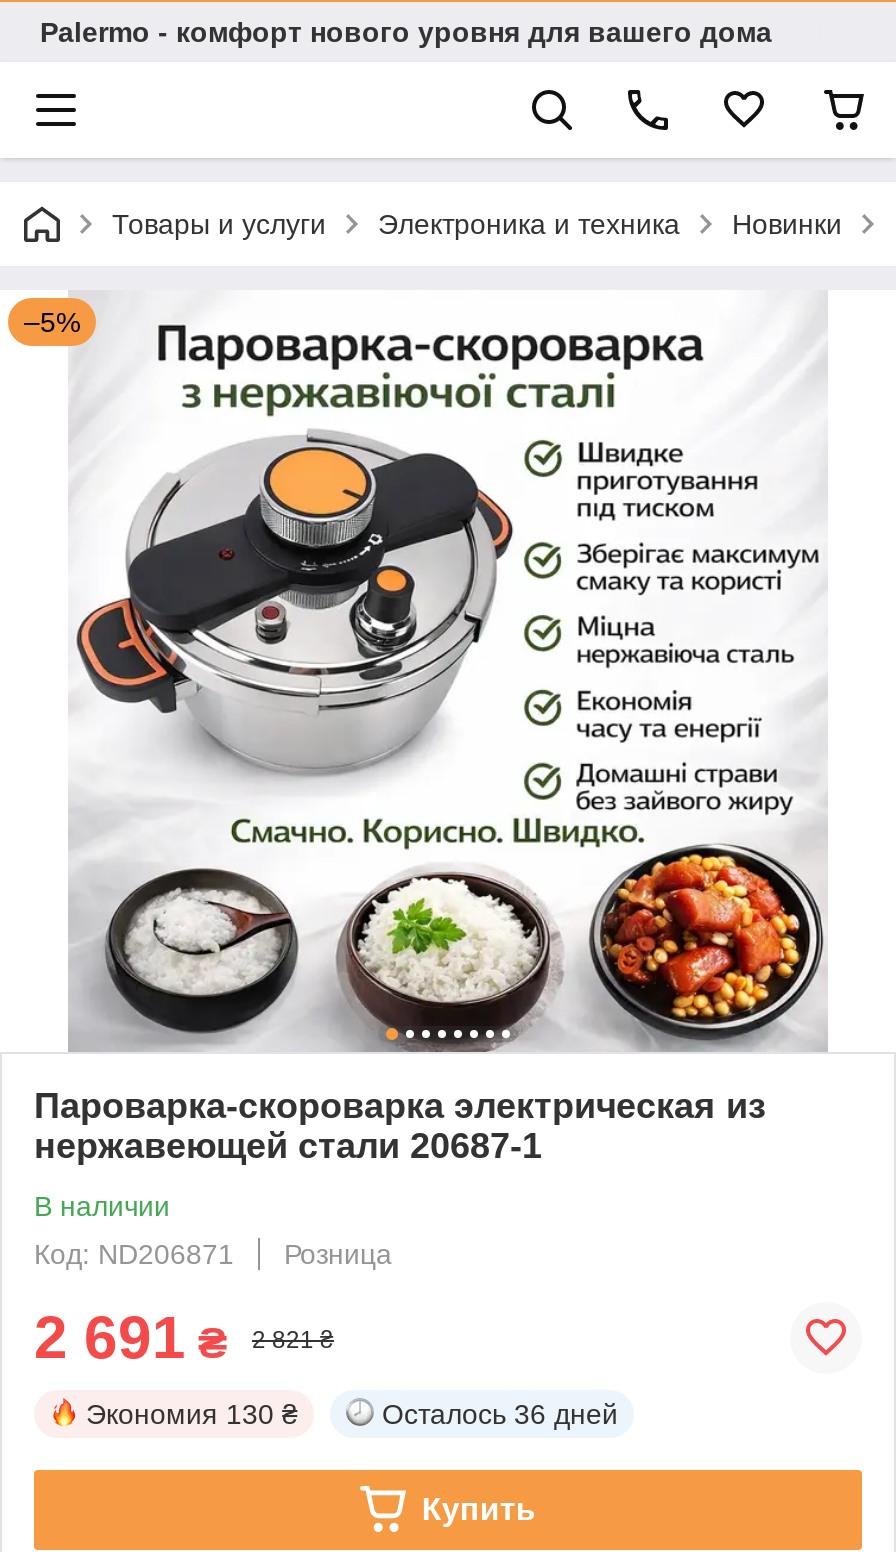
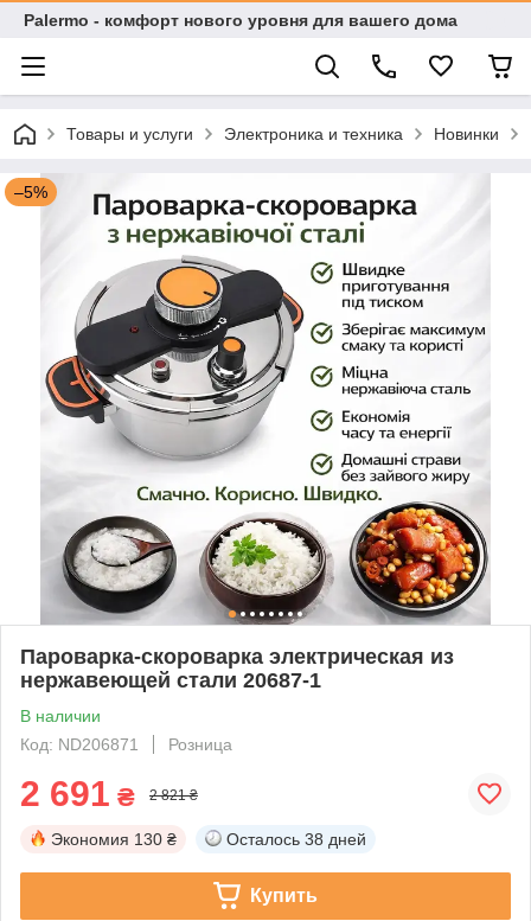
[382,1398,618,1430] Осталось 36 дней -> [226,829,366,848] Осталось 38 дней

